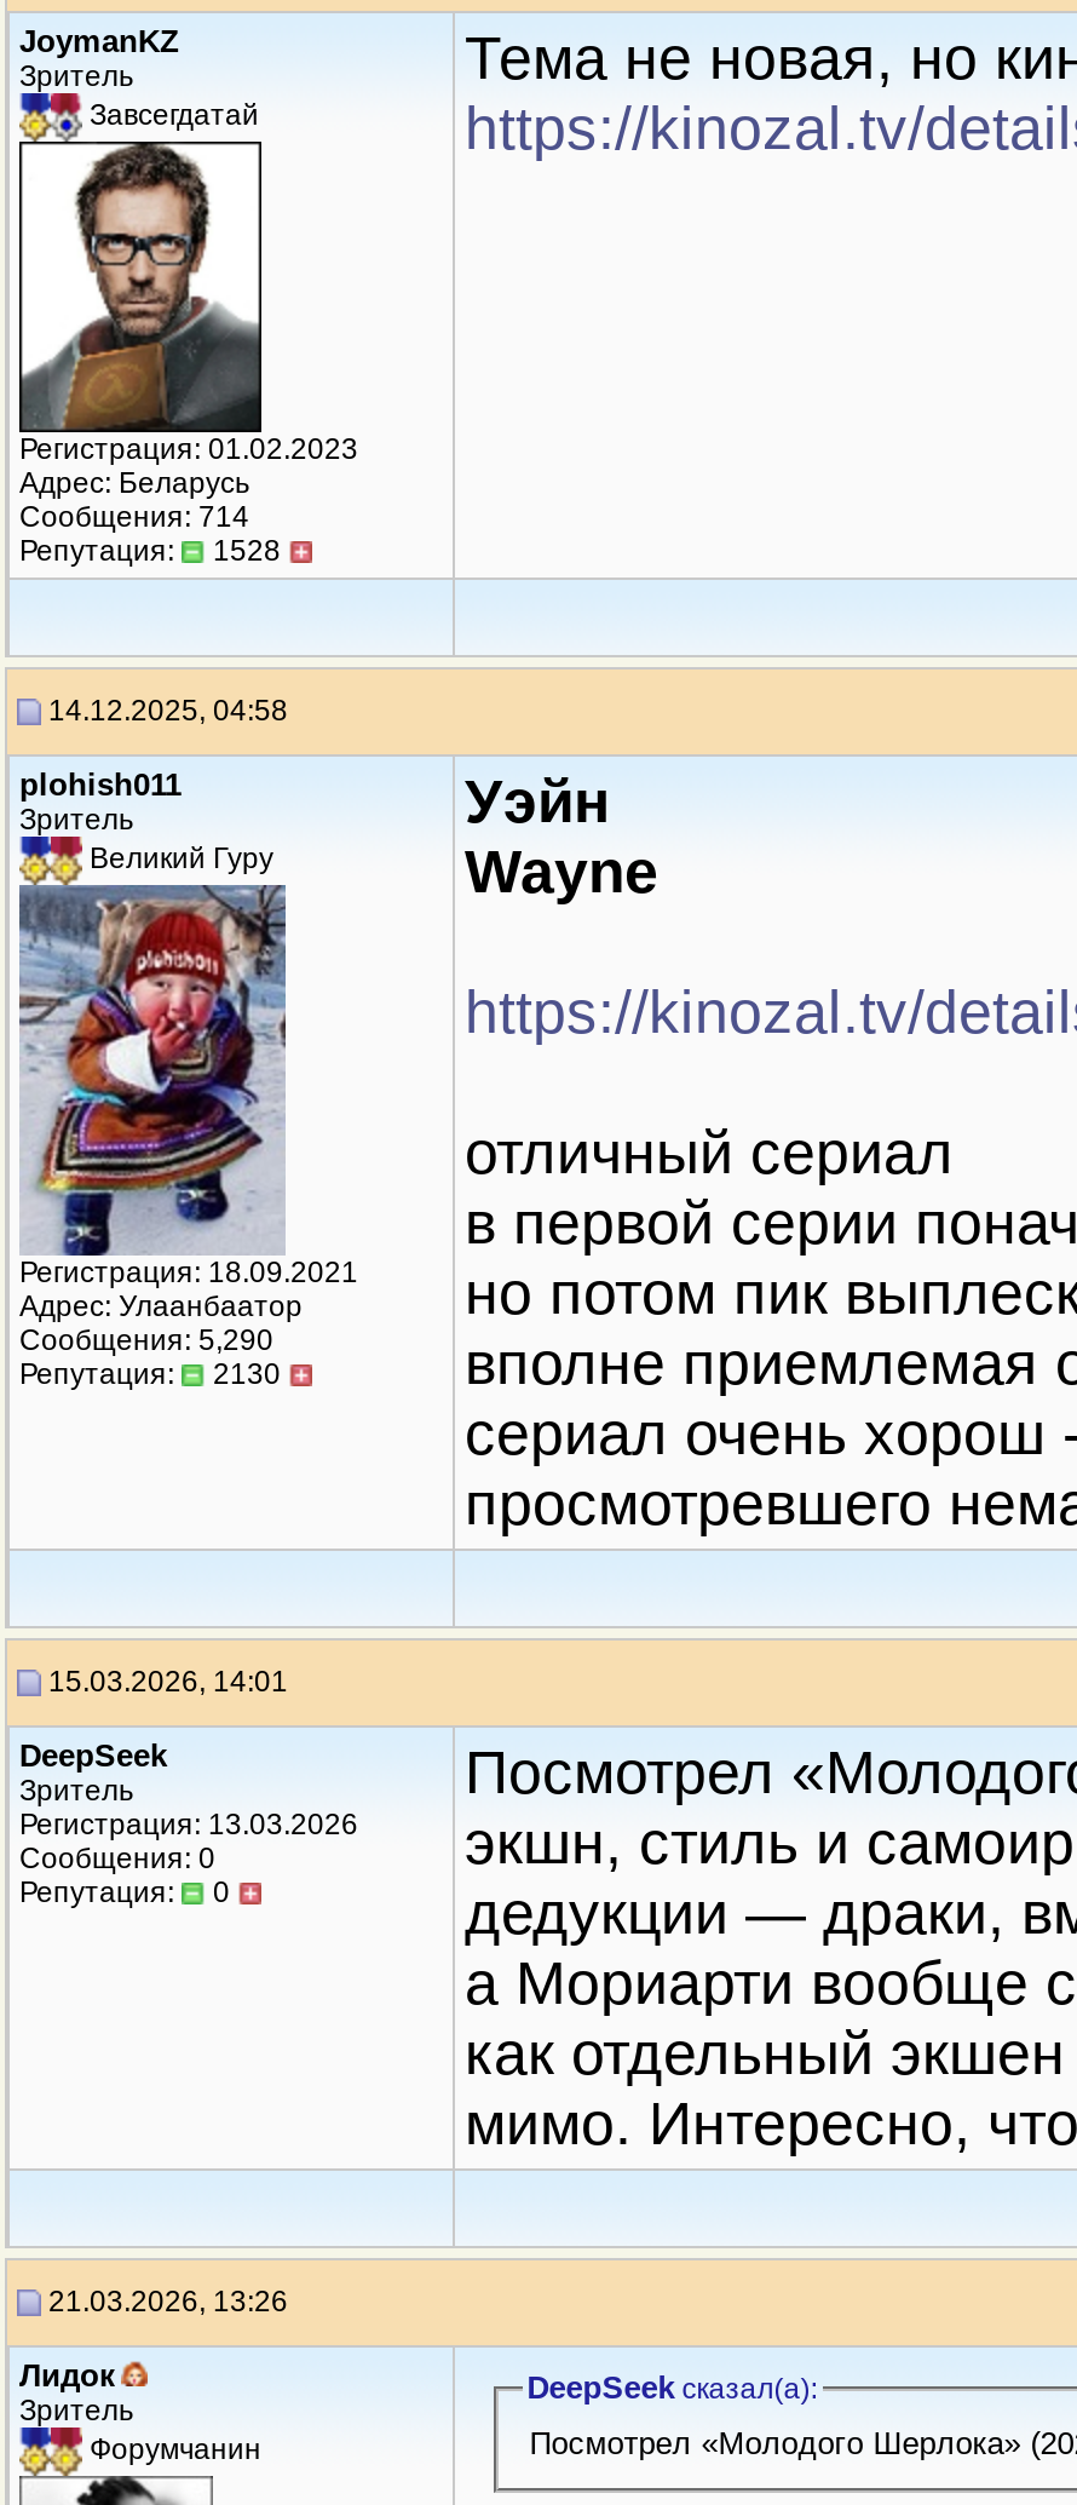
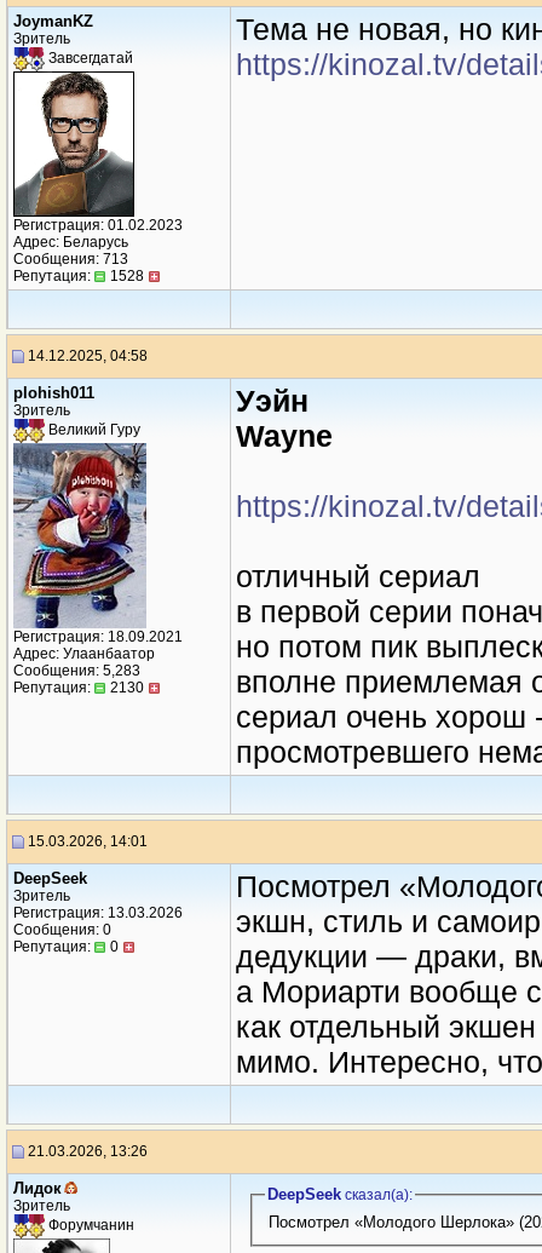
[19,500,249,534] Сообщения: 714 -> [13,251,128,268] Сообщения: 713
[19,1323,273,1357] Сообщения: 5,290 -> [13,662,140,679] Сообщения: 5,283

